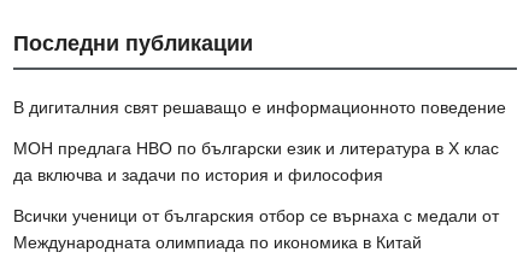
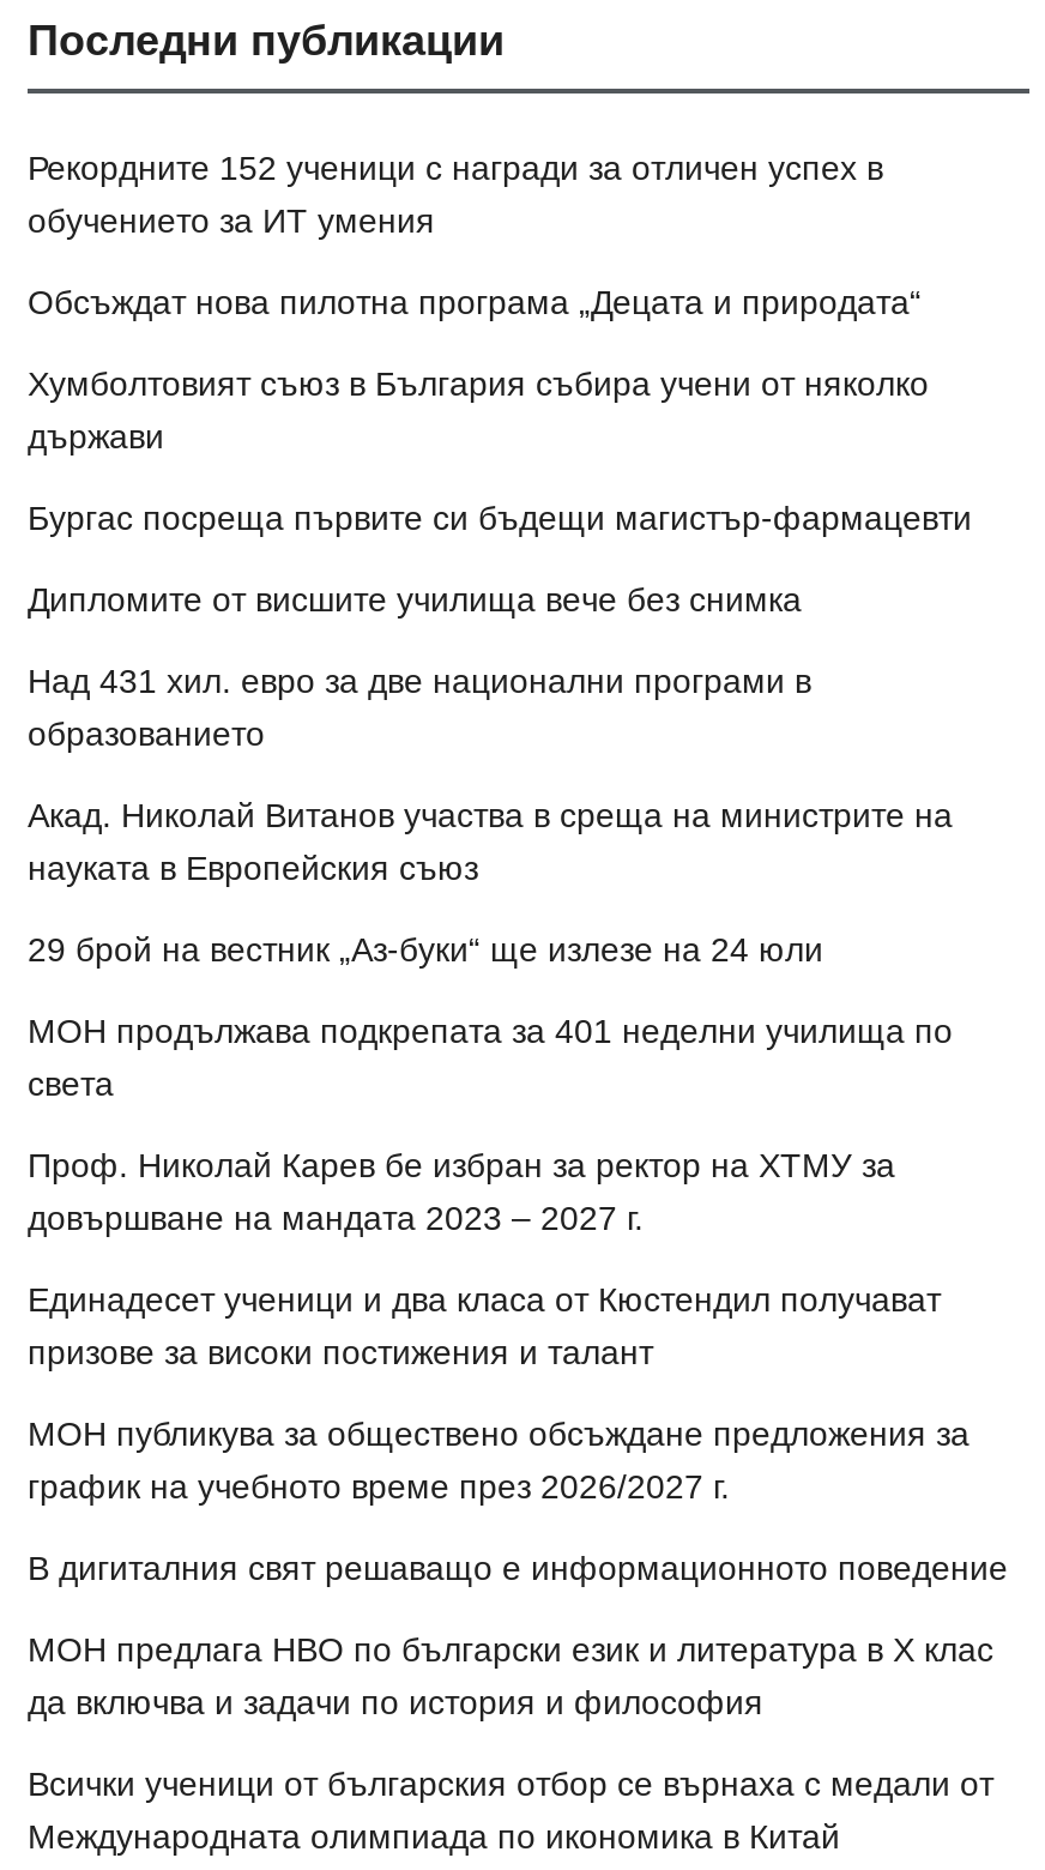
none -> [28,149,972,1506] Рекордните 152 ученици с награди за отличен успех в | обучението за ИТ умения | Обсъждат нова пилотна програма „Децата и природата“ | Хумболтовият съюз в България събира учени от няколко | държави | Бургас посреща първите си бъдещи магистър-фармацевти | Дипломите от висшите училища вече без снимка | Над 431 хил. евро за две национални програми в | образованието | Акад. Николай Витанов участва в среща на министрите на | науката в Европейския съюз | 29 брой на вестник „Аз-буки“ ще излезе на 24 юли | МОН продължава подкрепата за 401 неделни училища по | света | Проф. Николай Карев бе избран за ректор на ХТМУ за | довършване на мандата 2023 – 2027 г. | Единадесет ученици и два класа от Кюстендил получават | призове за високи постижения и талант | МОН публикува за обществено обсъждане предложения за | график на учебното време през 2026/2027 г.

